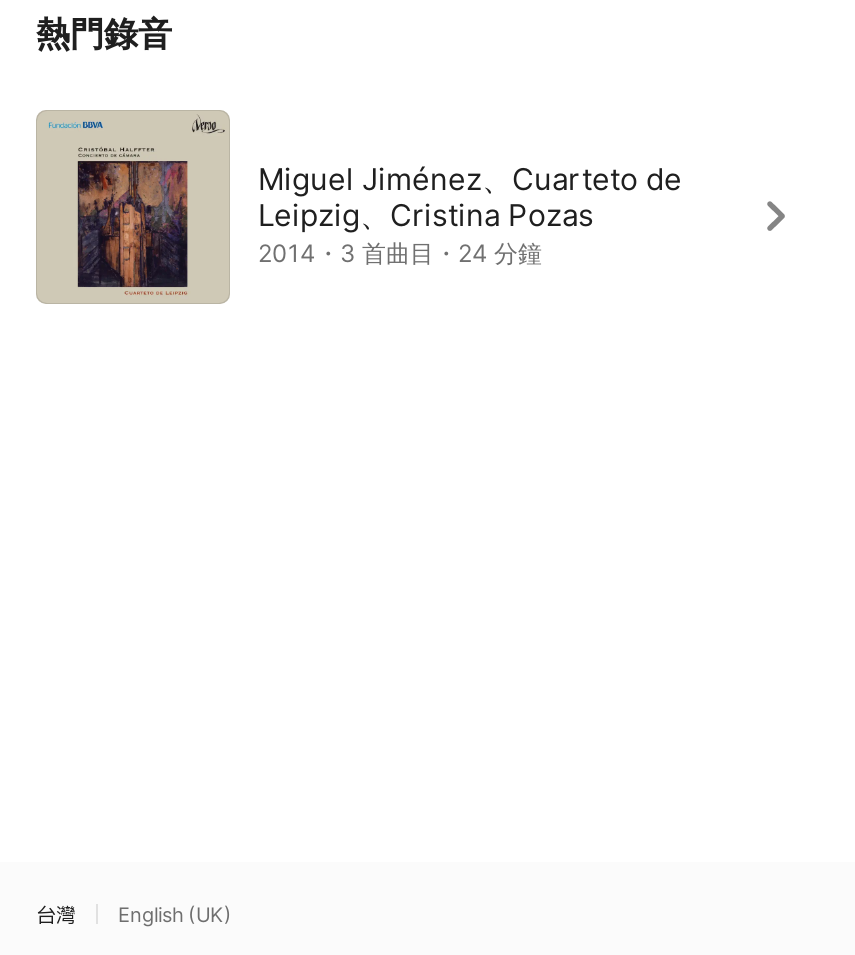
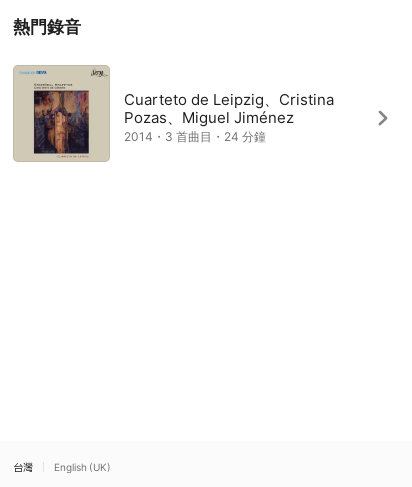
[258,160,682,234] Miguel Jiménez、Cuarteto de | Leipzig、Cristina Pozas -> [124,90,334,127] Cuarteto de Leipzig、Cristina | Pozas、Miguel Jiménez

